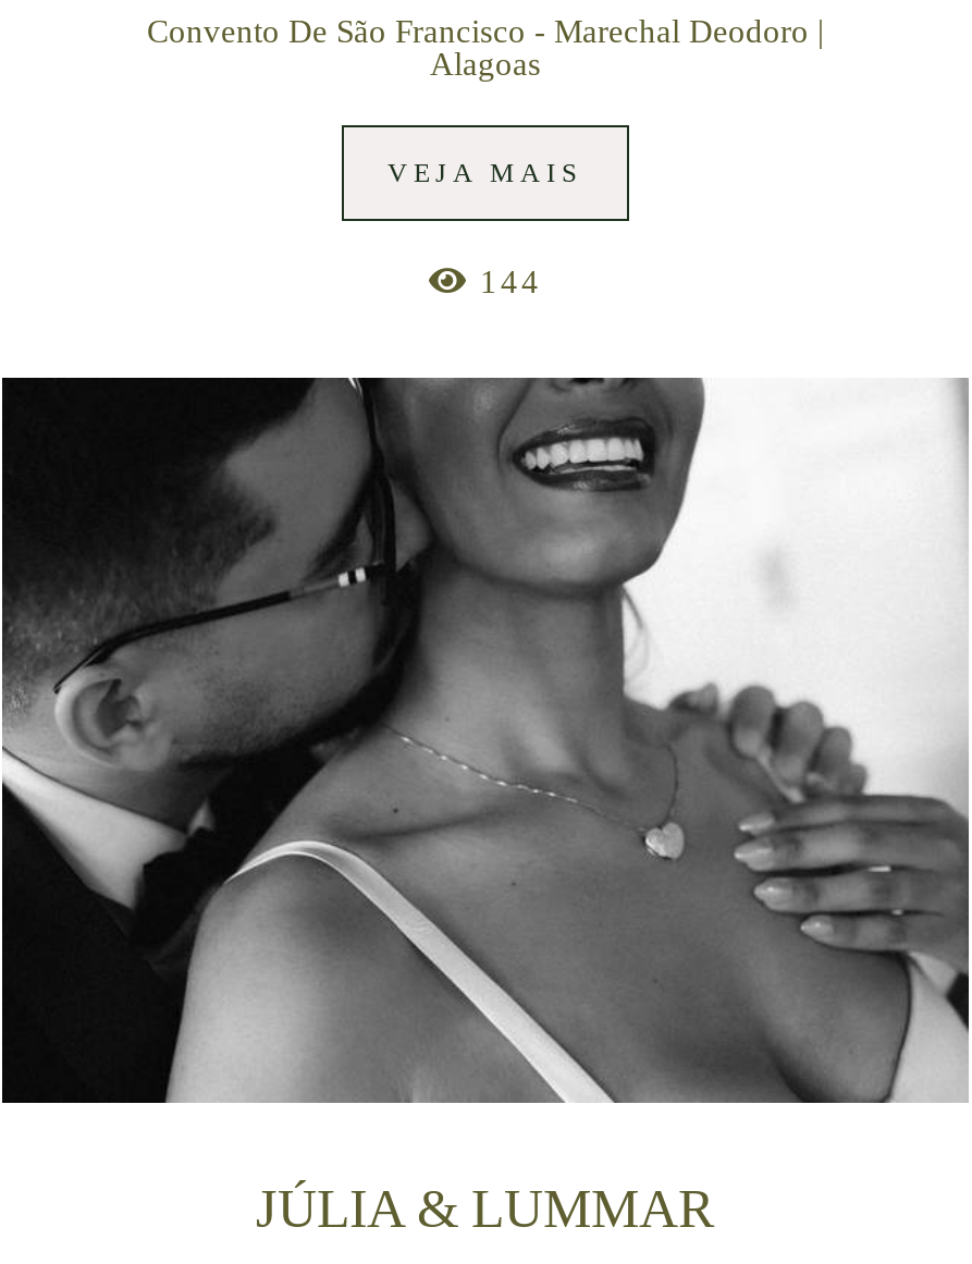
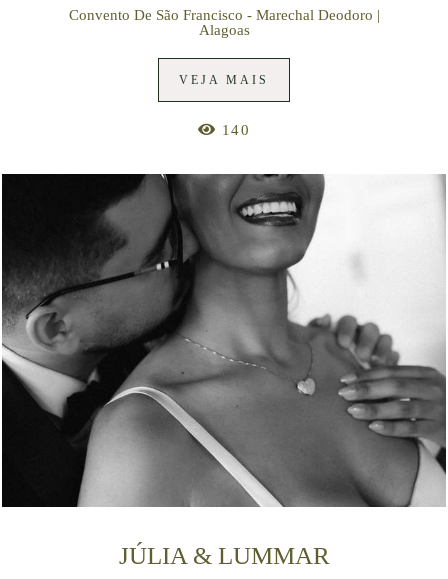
[480,265,542,300] 144 -> [221,122,250,138] 140

